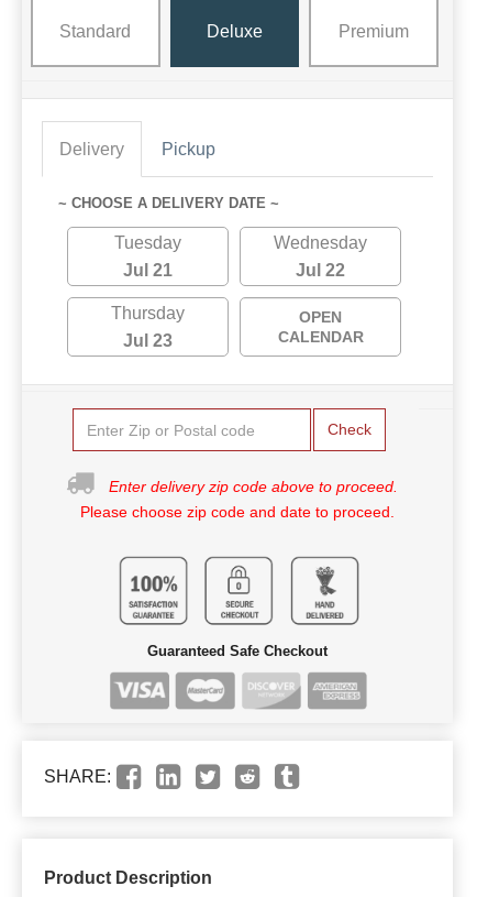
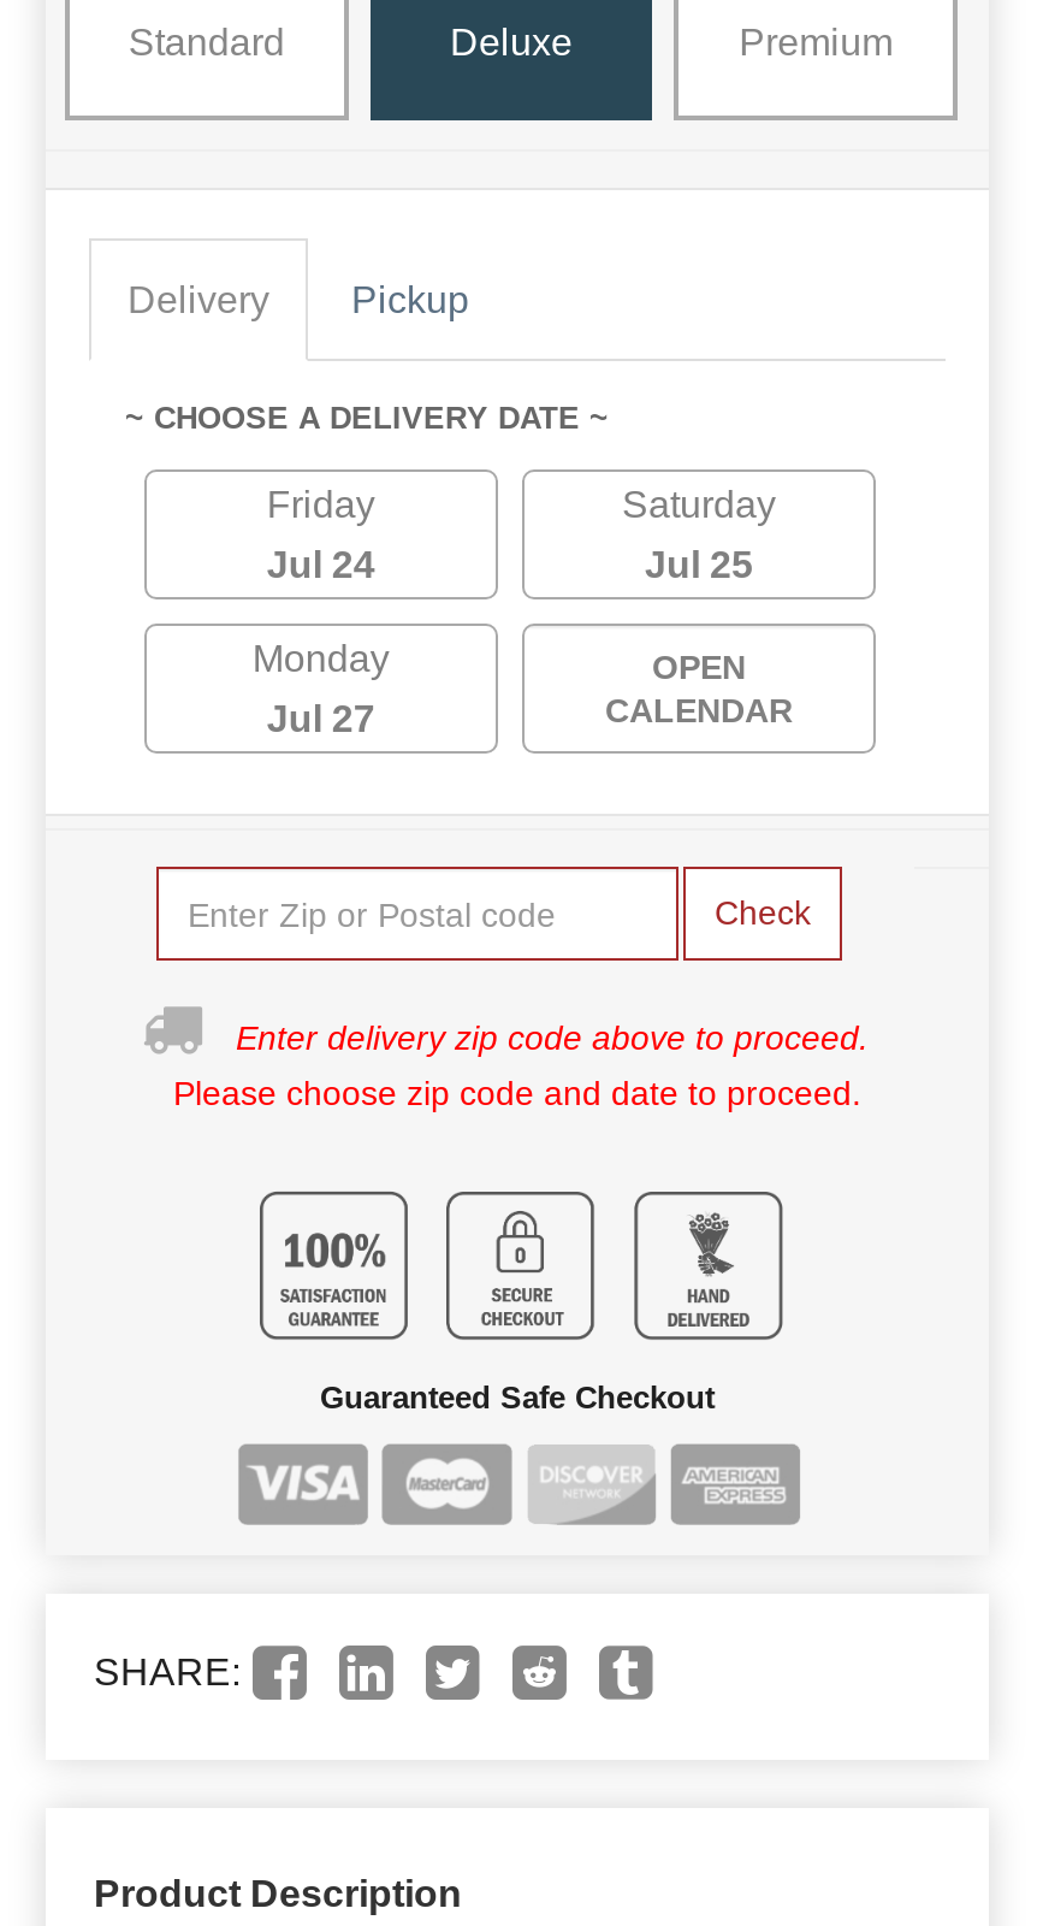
[114,233,181,252] Tuesday -> [267,484,375,525] Friday
[274,233,367,252] Wednesday -> [622,484,776,525] Saturday
[123,261,172,280] Jul 21 -> [267,544,375,585] Jul 24
[296,261,345,280] Jul 22 -> [645,544,753,585] Jul 25
[111,304,185,322] Thursday -> [252,638,390,679] Monday
[123,331,172,350] Jul 23 -> [267,698,375,739] Jul 27

